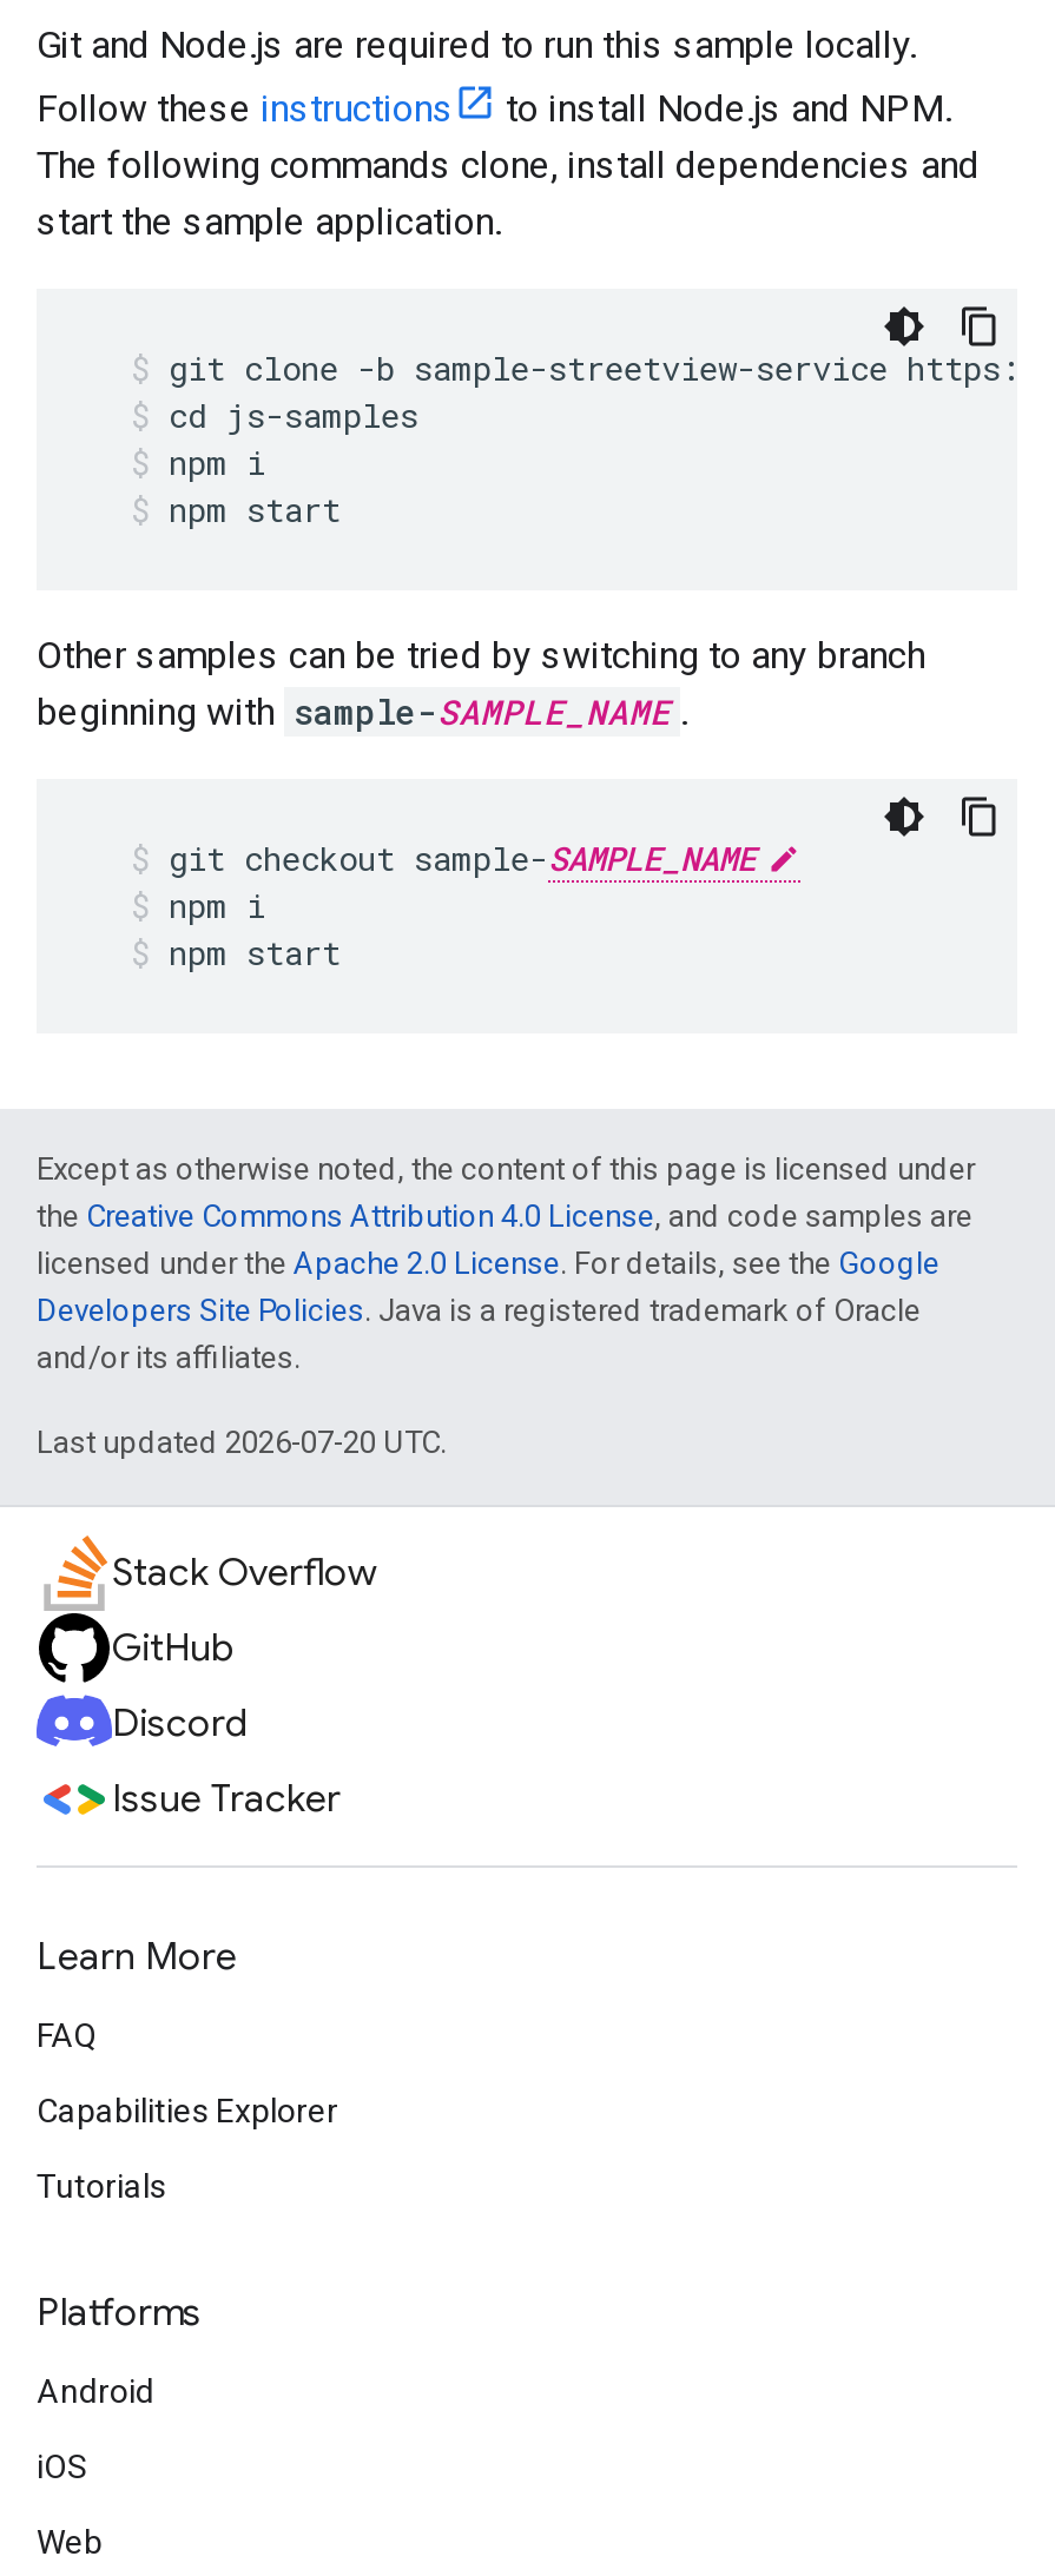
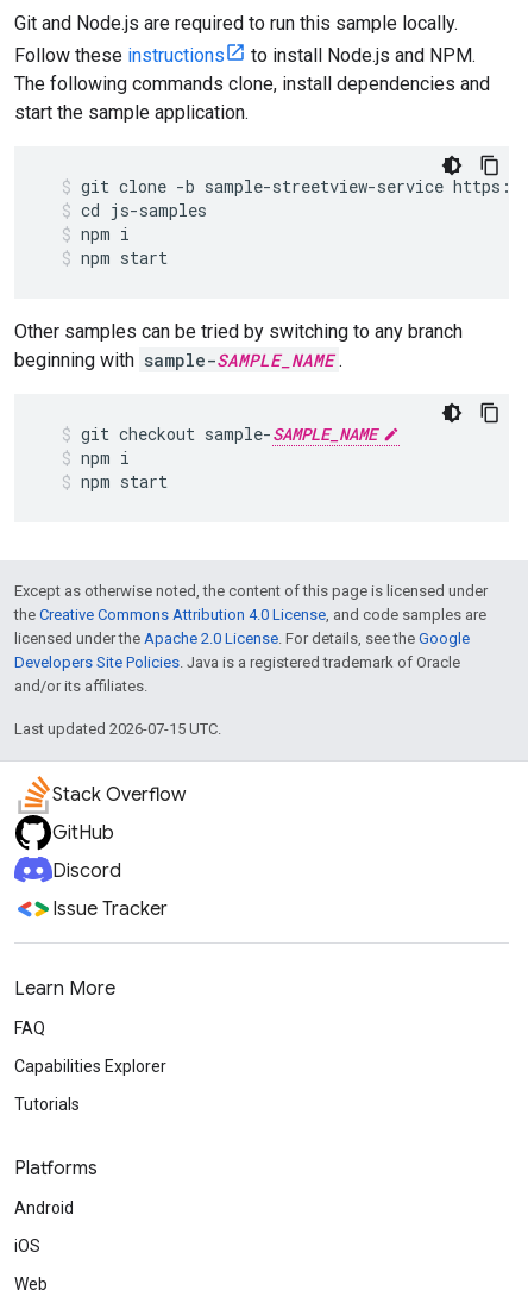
[37,1425,447,1460] Last updated 2026-07-20 UTC. -> [14,720,221,738] Last updated 2026-07-15 UTC.

